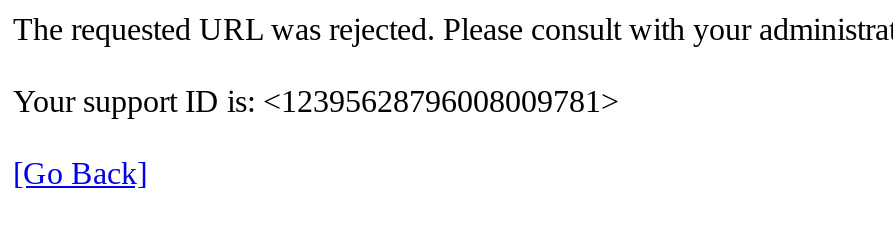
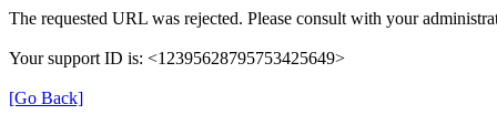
[13,84,619,118] Your support ID is: <12395628796008009781> -> [9,49,345,67] Your support ID is: <12395628795753425649>

